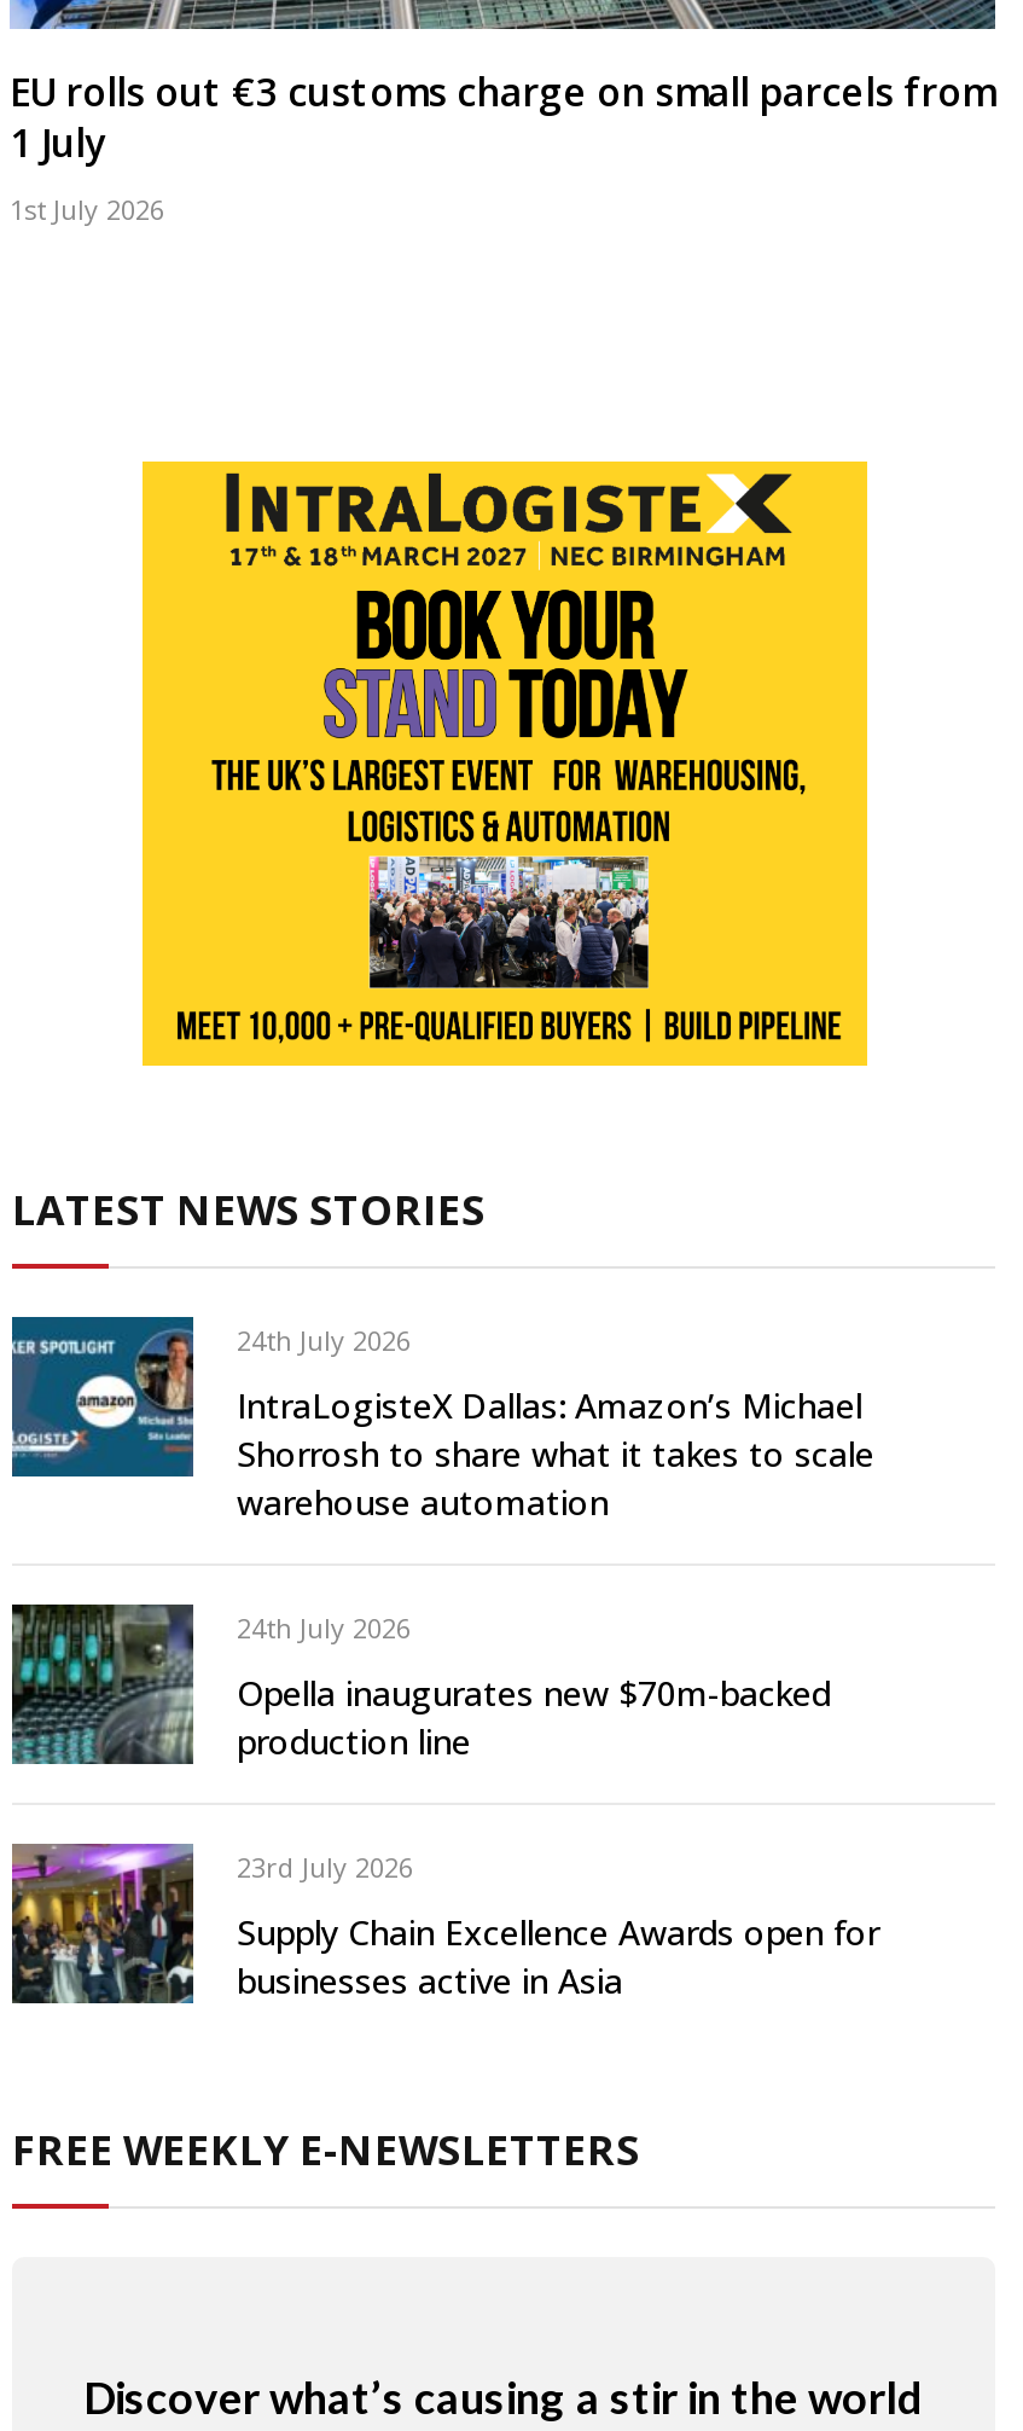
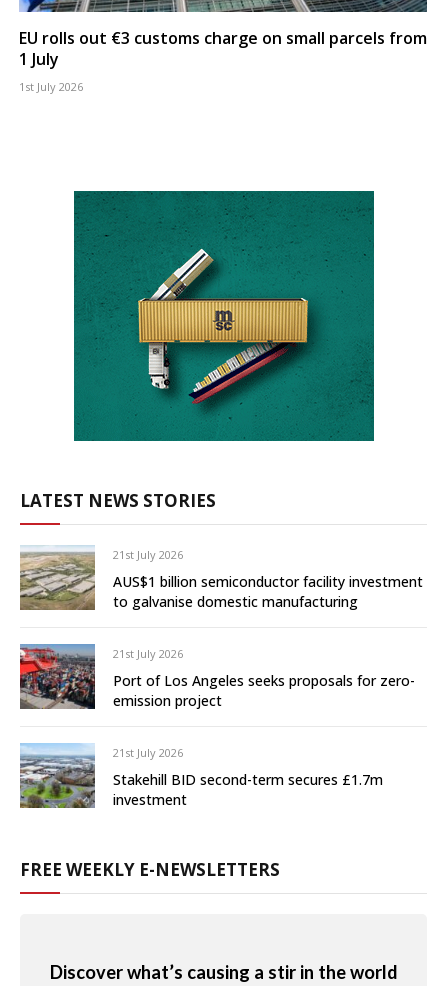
[140,459,870,1068] [image] -> [73,190,375,442] [image]
[10,1315,411,1479] [image] | 24th July 2026 -> [20,545,183,611] [image] | 21st July 2026
[237,1383,874,1525] IntraLogisteX Dallas: Amazon’s Michael | Shorrosh to share what it takes to scale | warehouse automation -> [113,572,423,611] AUS$1 billion semiconductor facility investment | to galvanise domestic manufacturing
[10,1602,411,1766] [image] | 24th July 2026 -> [19,643,183,710] [image] | 21st July 2026
[237,1670,831,1765] Opella inaugurates new $70m-backed | production line -> [113,671,415,710] Port of Los Angeles seeks proposals for zero- | emission project
[12,1841,413,2006] [image] | 23rd July 2026 -> [20,743,183,809] [image] | 21st July 2026
[237,1910,879,2004] Supply Chain Excellence Awards open for | businesses active in Asia -> [113,770,383,809] Stakehill BID second-term secures £1.7m | investment

